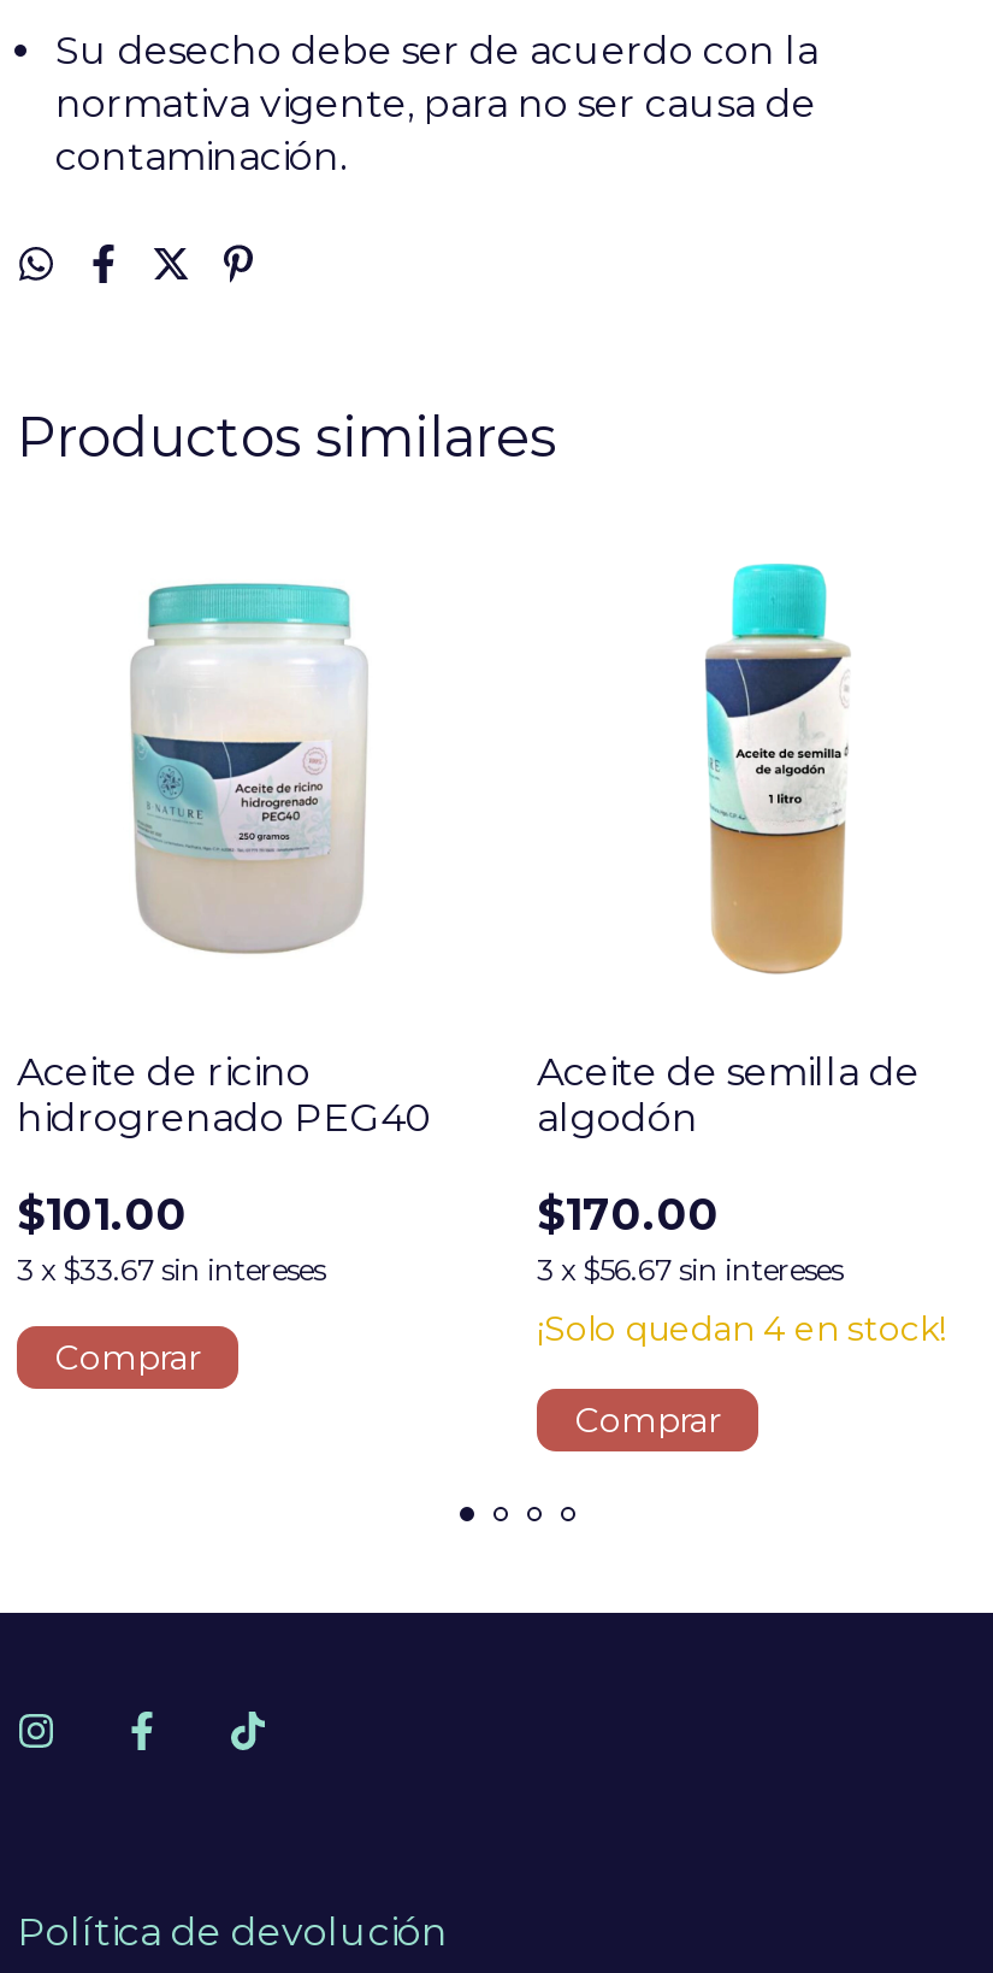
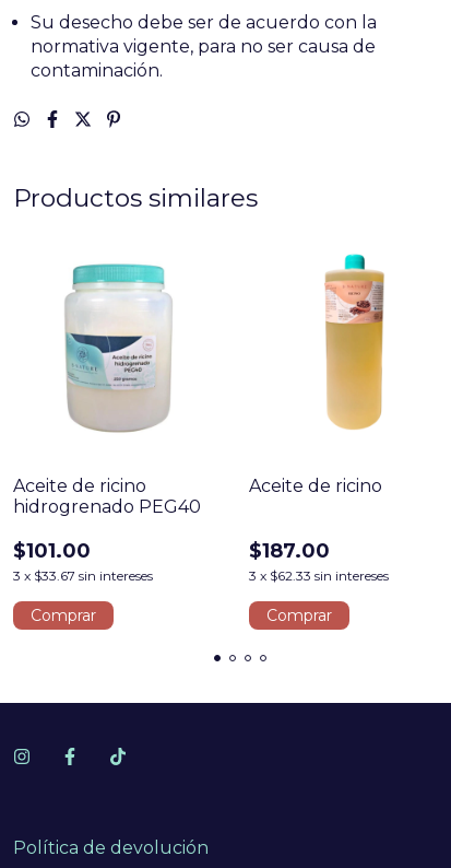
[537,563,920,1141] [image] | Aceite de semilla de | algodón -> [249,255,390,496] [image] | Aceite de ricino
[537,1188,946,1349] $170.00 | 3 x $56.67 sin intereses | ¡Solo quedan 4 en stock! -> [249,539,389,583] $187.00 | 3 x $62.33 sin intereses

